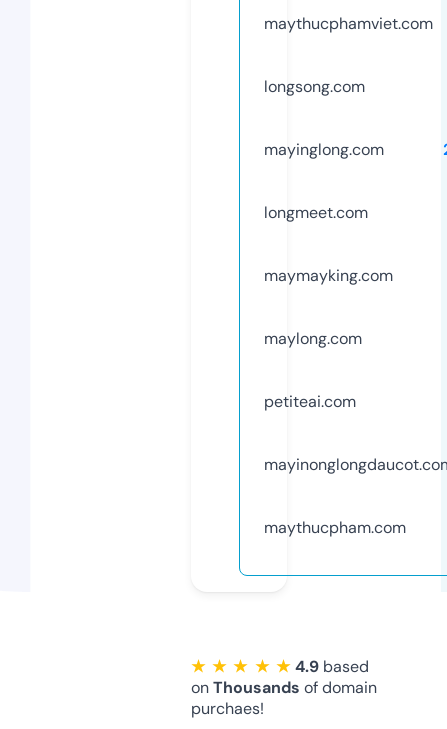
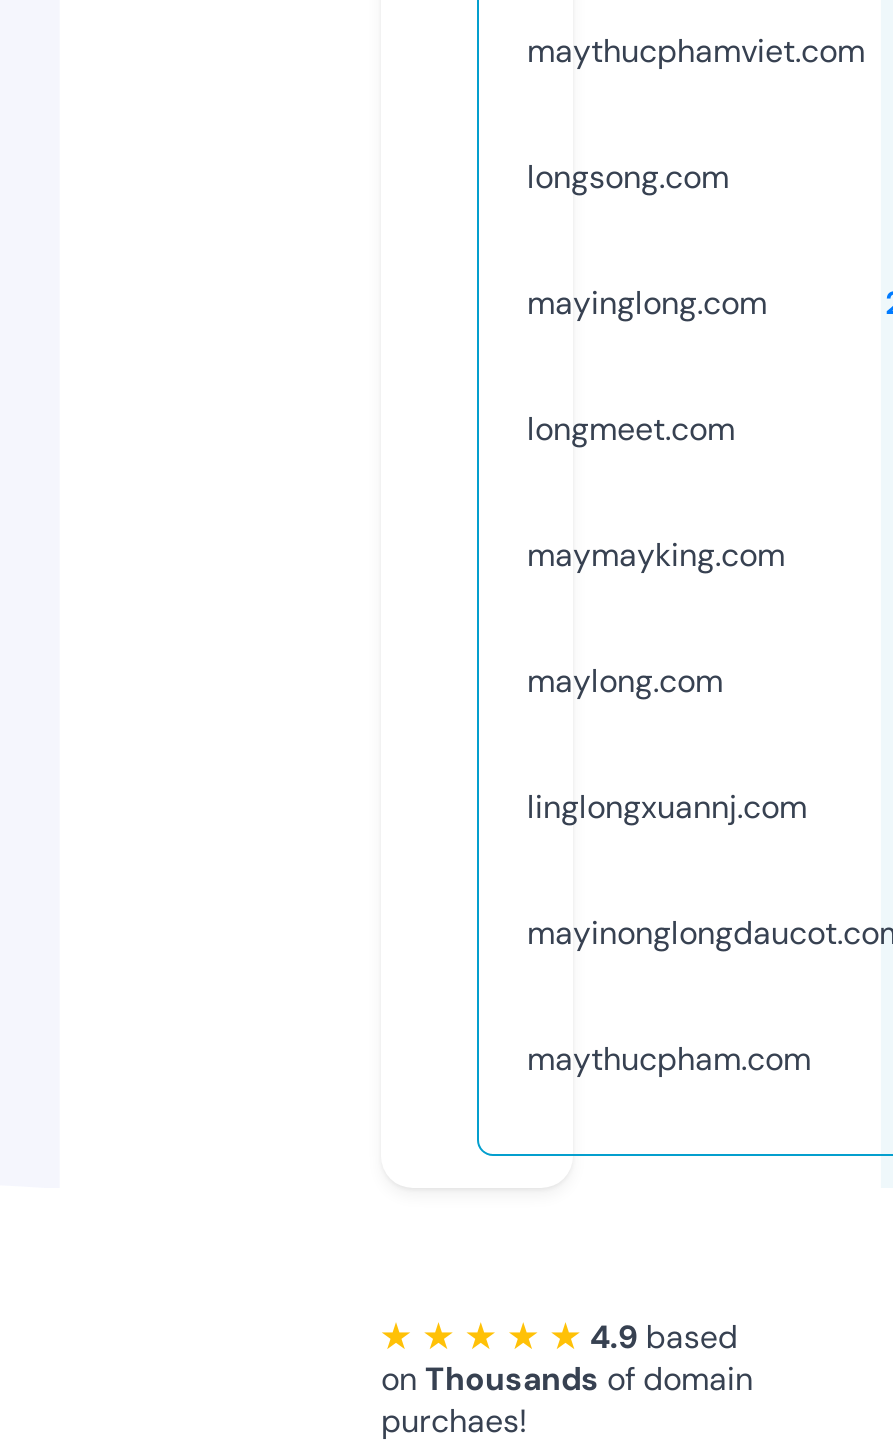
[264,391,356,412] petiteai.com -> [527,786,807,828] linglongxuannj.com

